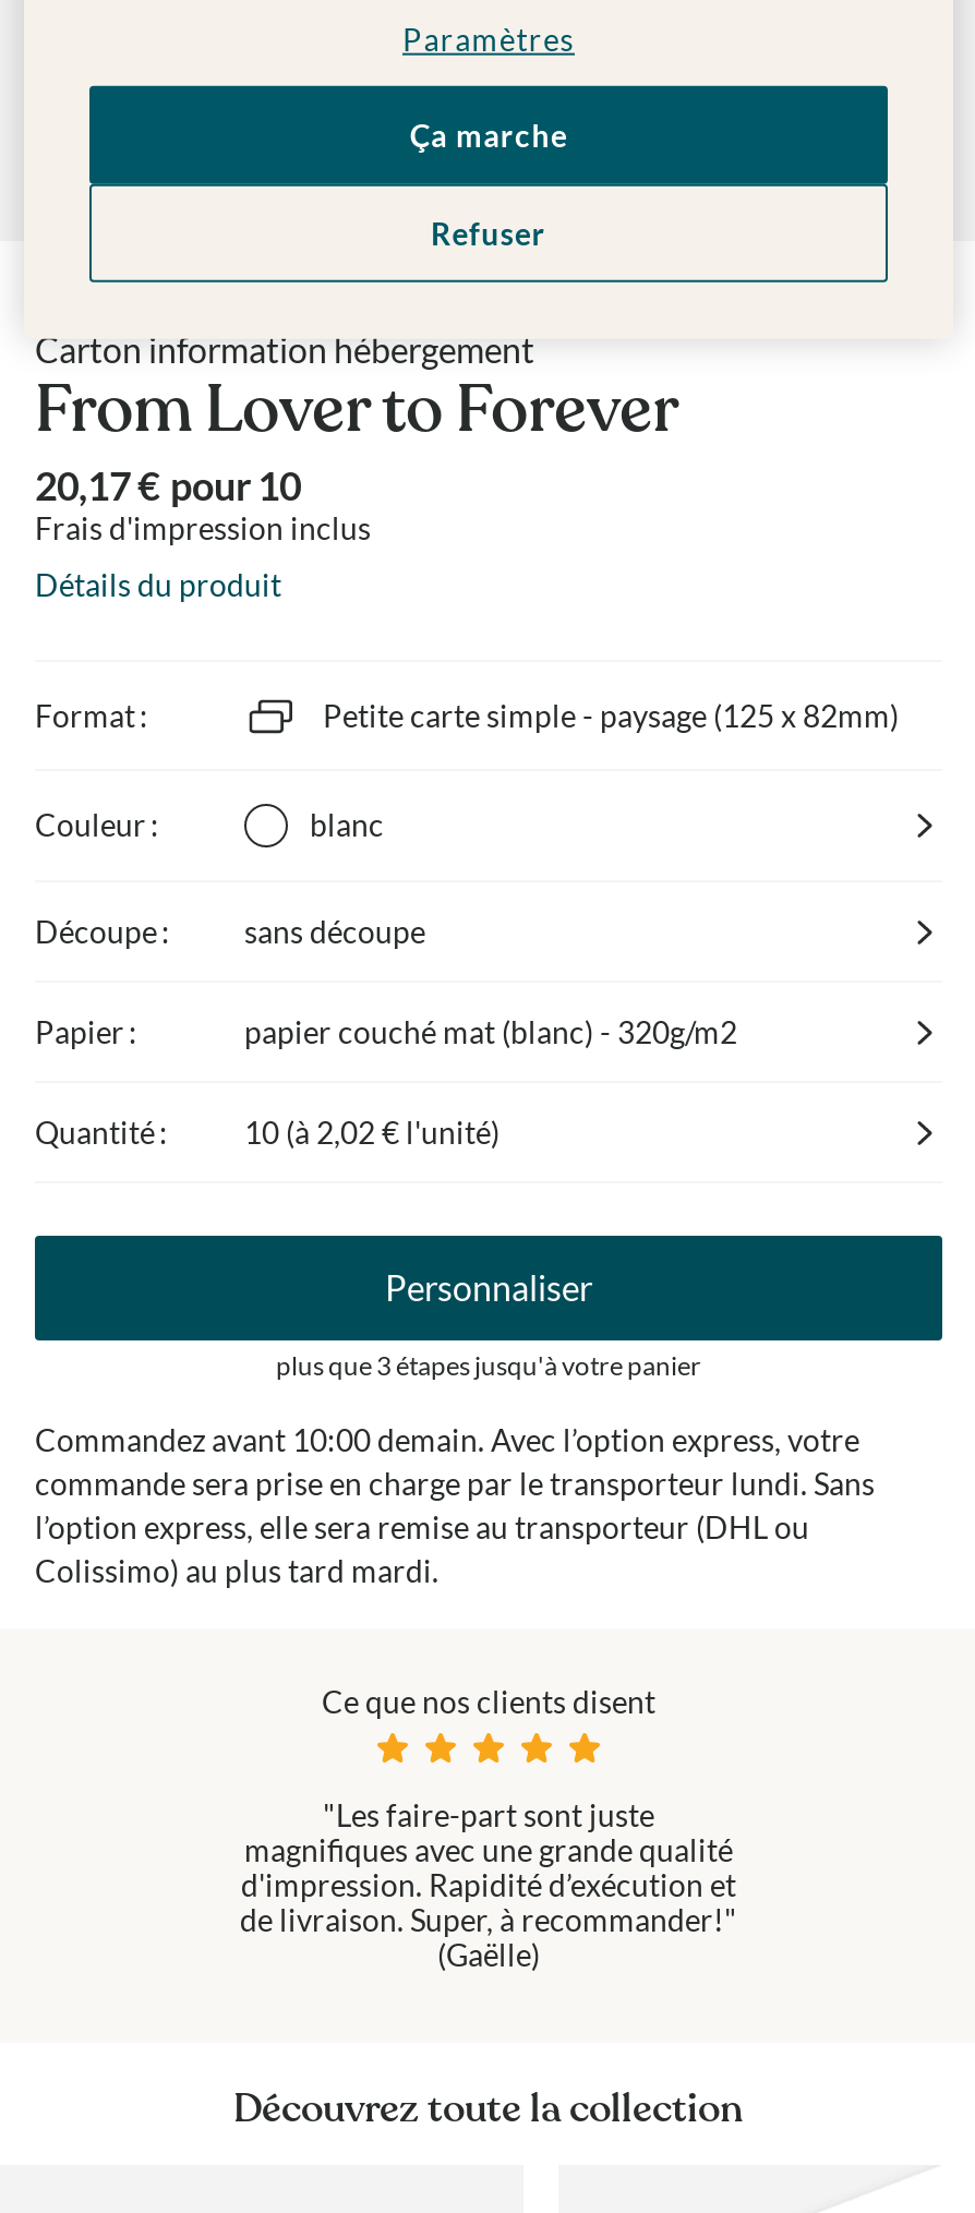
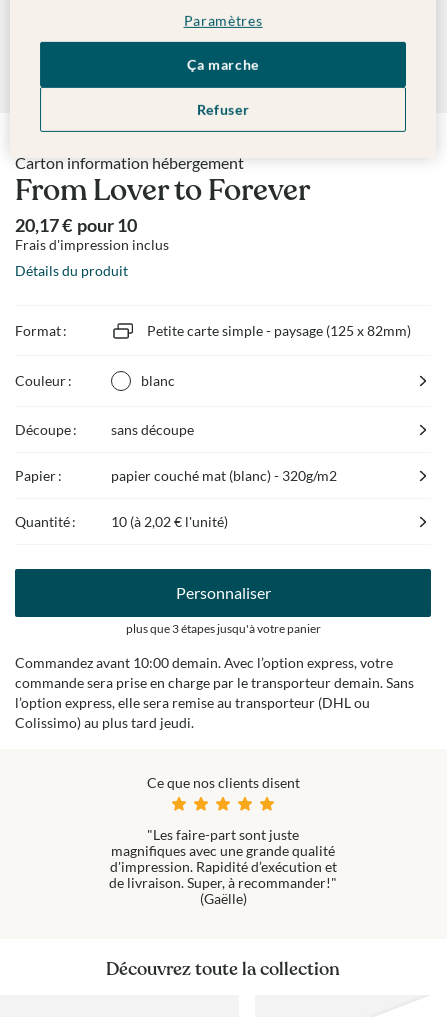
[35,1465,875,1503] commande sera prise en charge par le transporteur lundi. Sans -> [15,674,414,691] commande sera prise en charge par le transporteur demain. Sans
[35,1553,438,1590] Colissimo) au plus tard mardi. -> [15,714,194,731] Colissimo) au plus tard jeudi.

